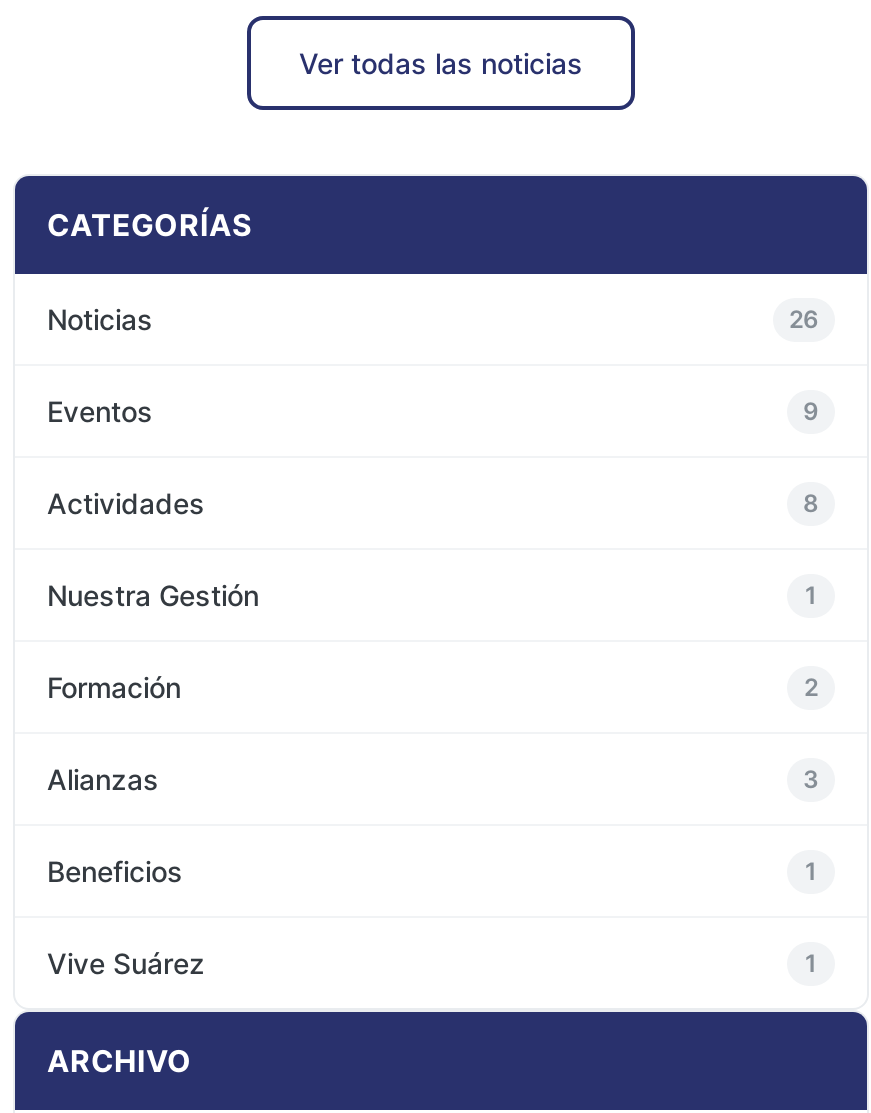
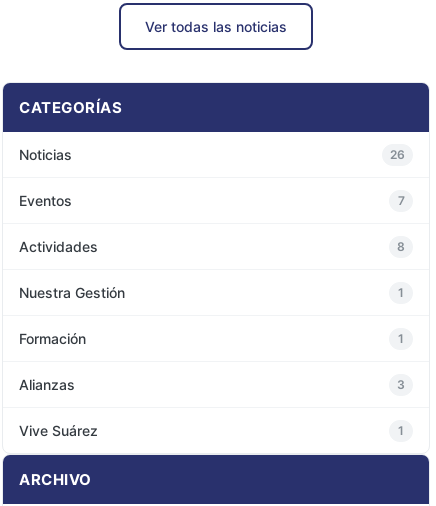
[803,396,819,426] 9 -> [397,193,404,208] 7
[804,672,818,702] 2 -> [398,331,404,346] 1
[47,855,817,889] Beneficios | 1 -> none

